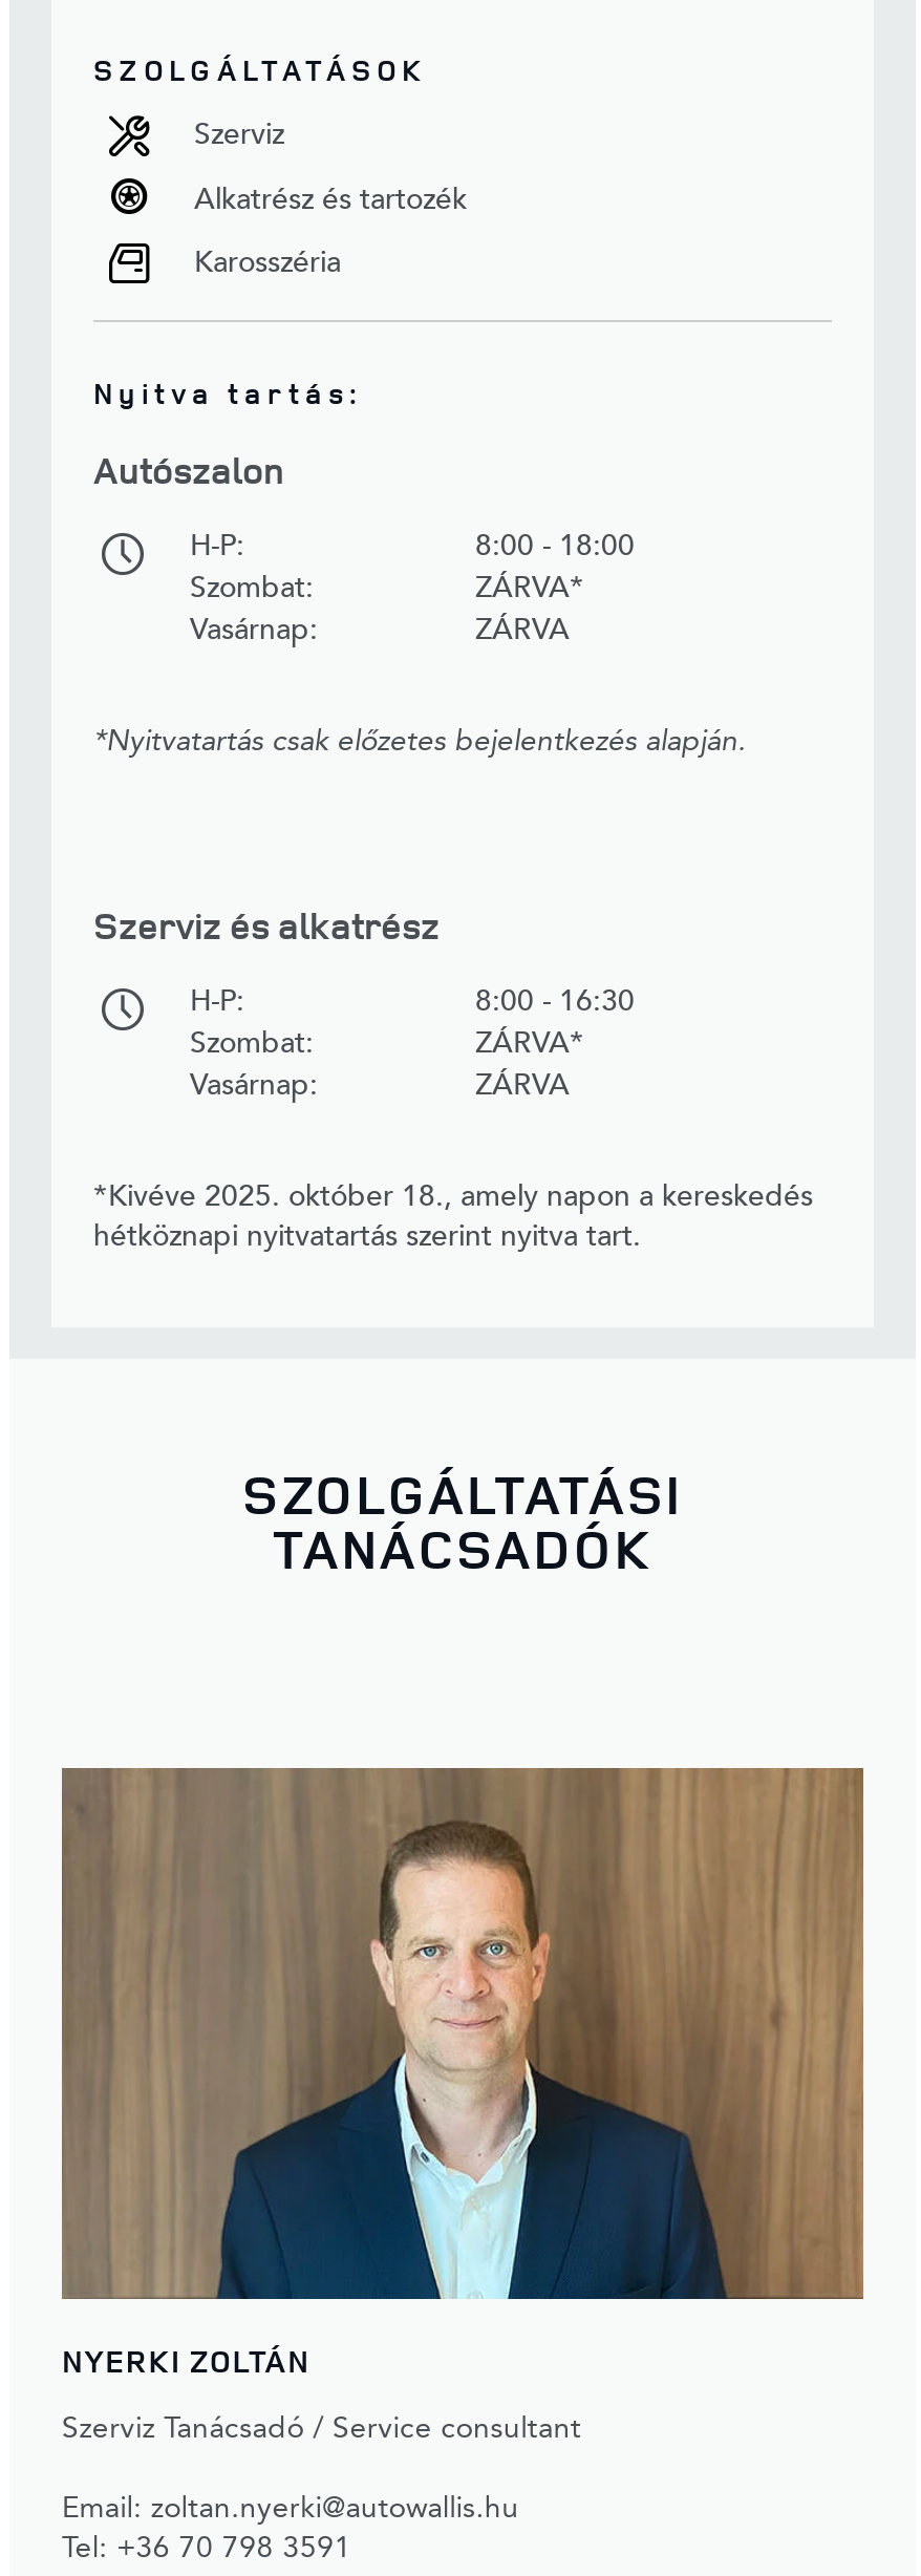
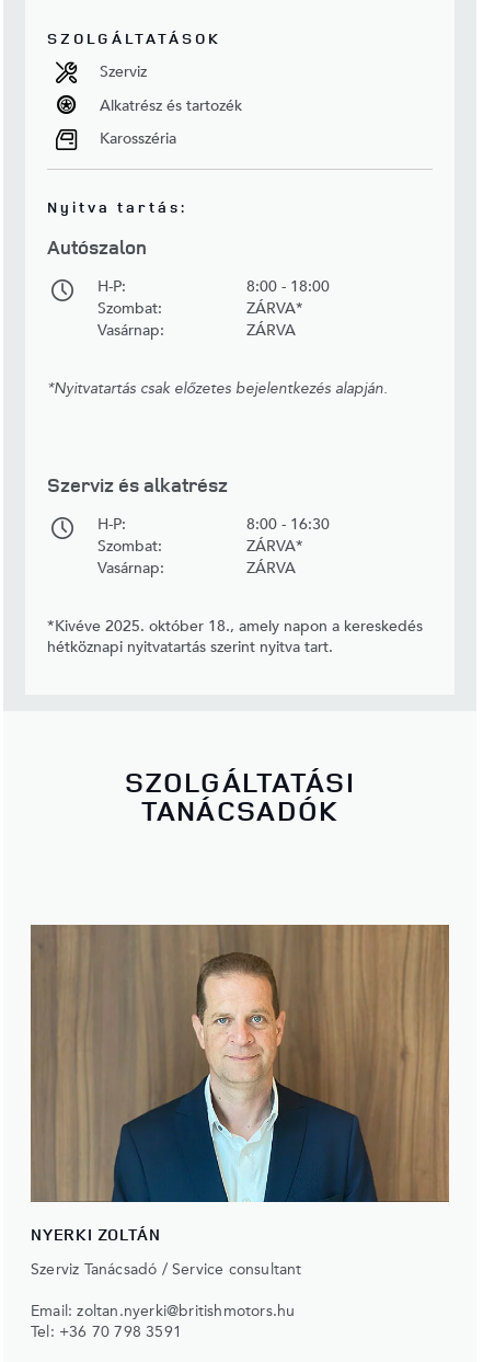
[62,2494,519,2524] Email: zoltan.nyerki@autowallis.hu -> [31,1304,295,1319] Email: zoltan.nyerki@britishmotors.hu

